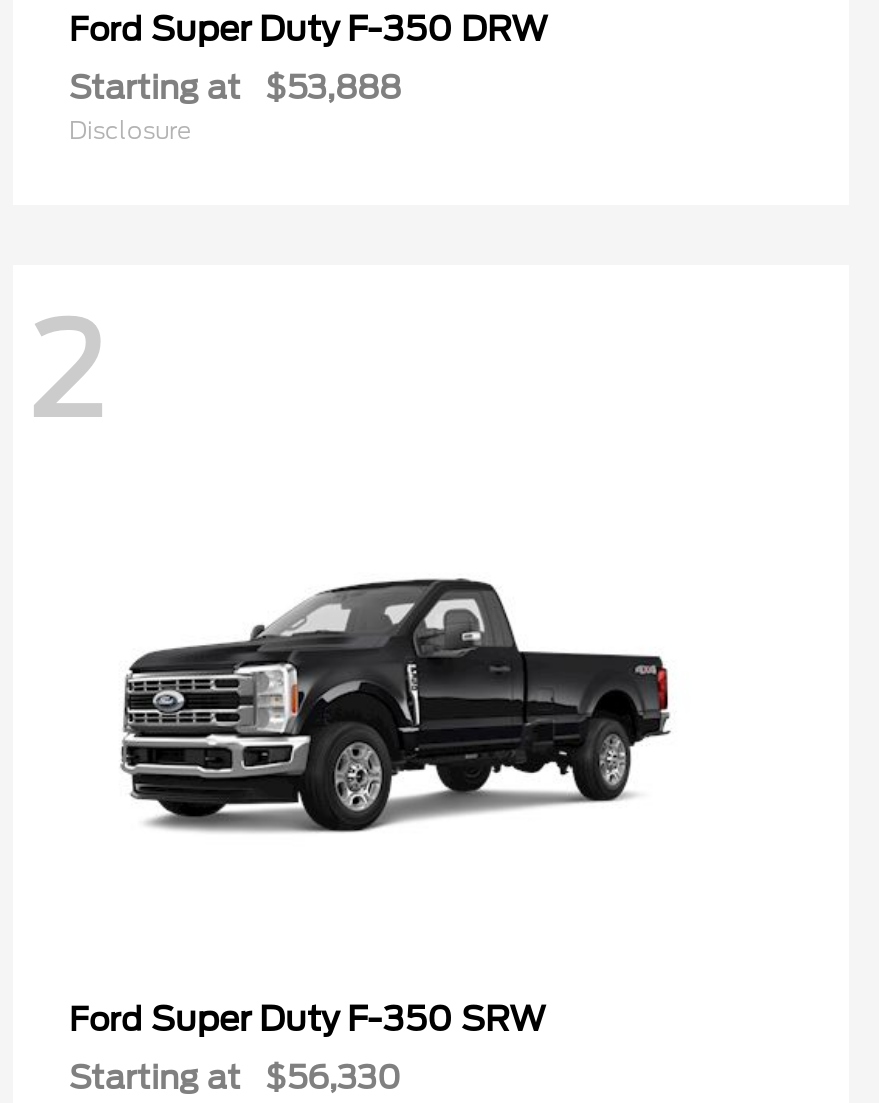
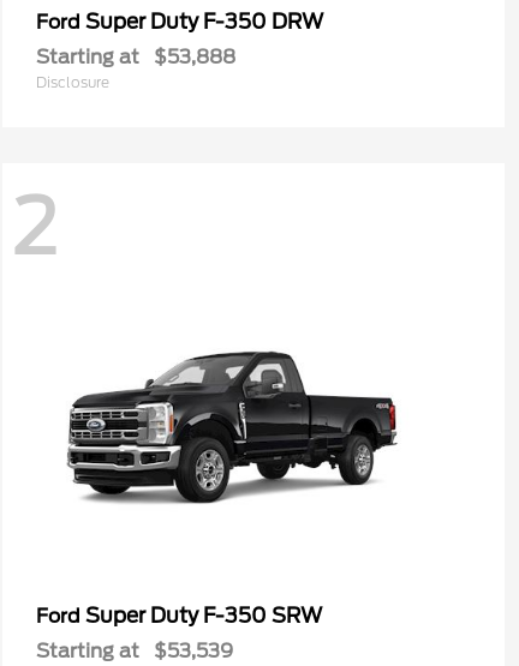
[69,1058,401,1096] Starting at $56,330 -> [36,639,233,662] Starting at $53,539

